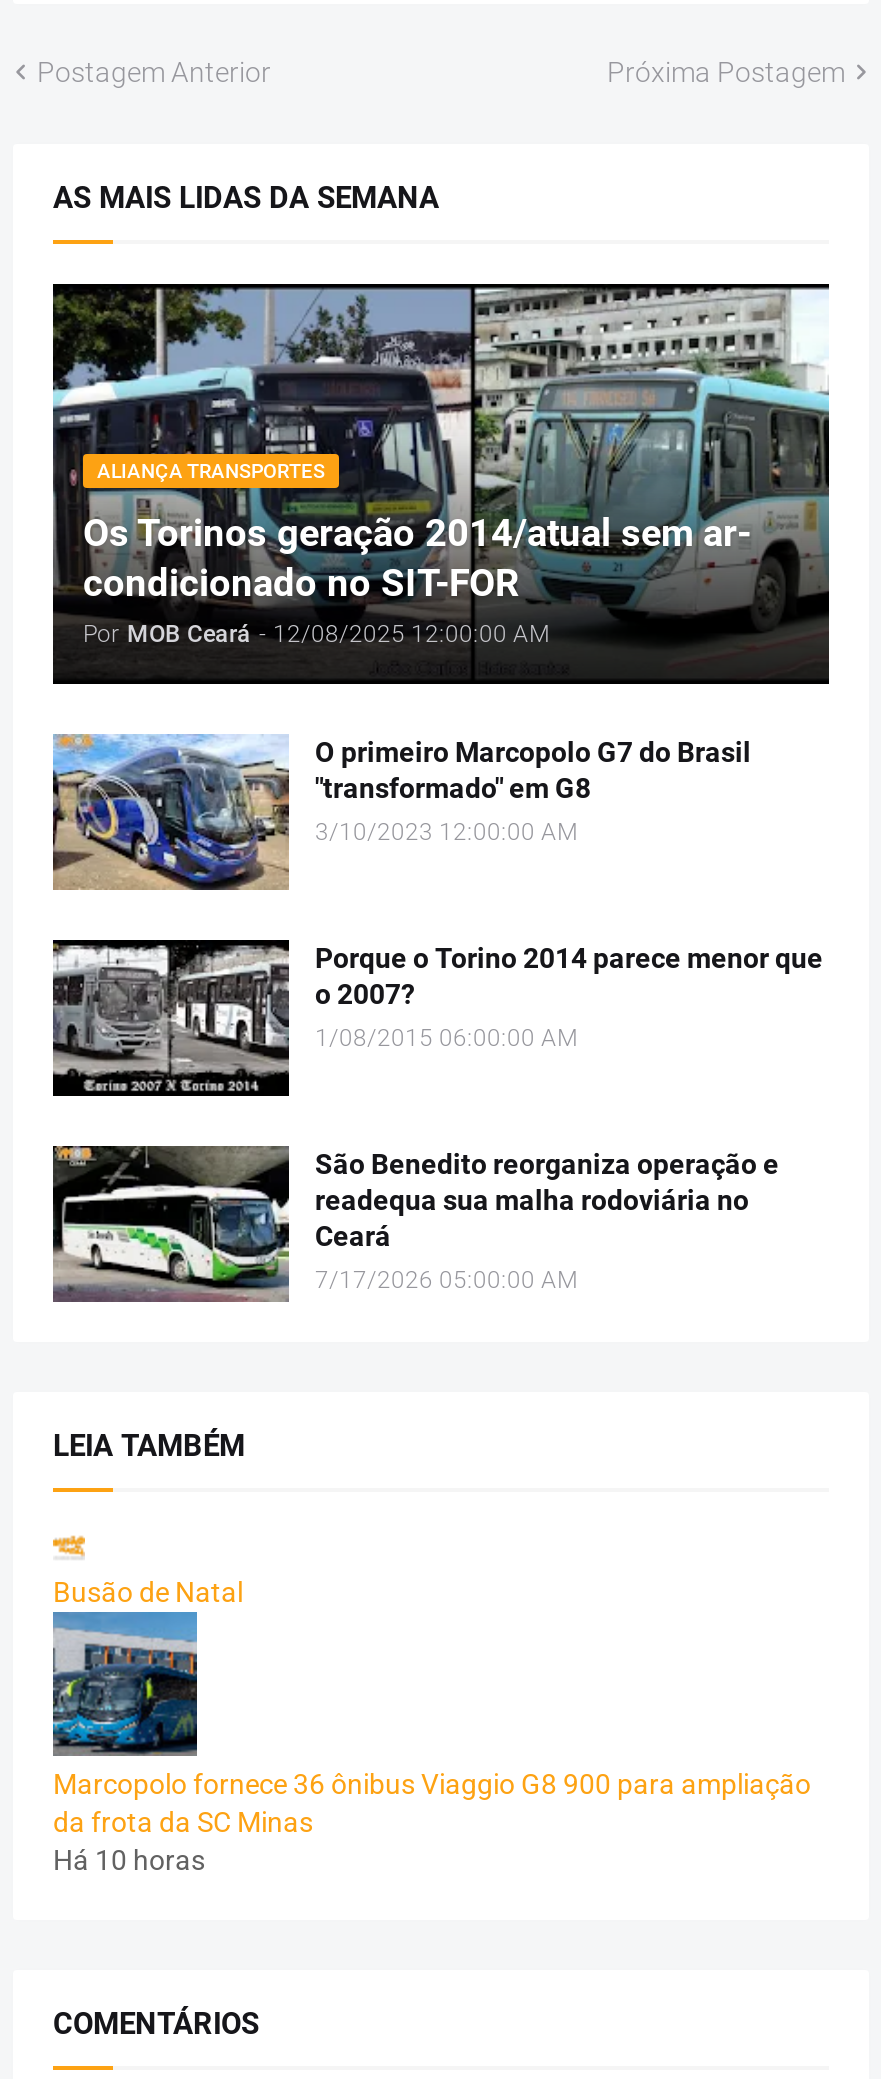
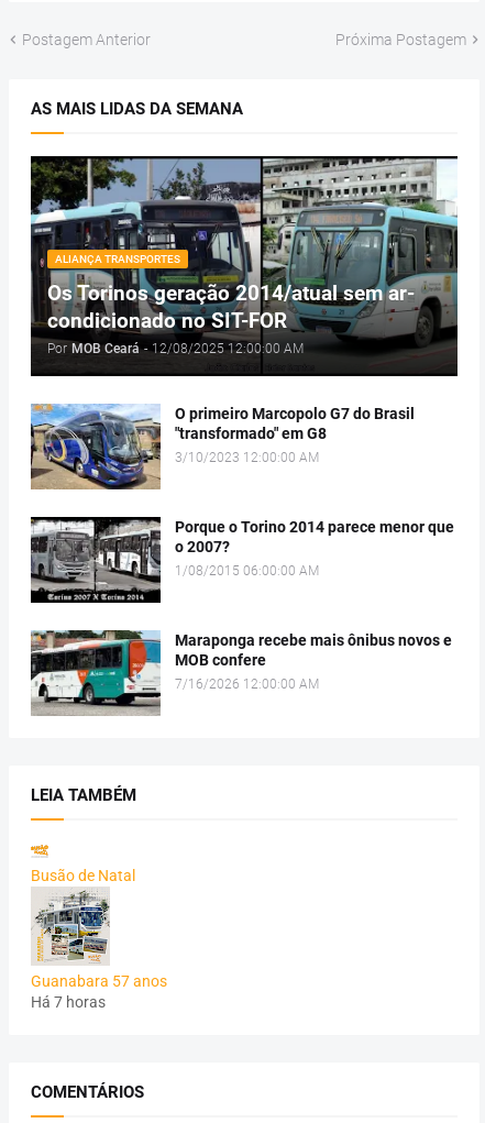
[51,1144,779,1302] [image] | São Benedito reorganiza operação e | readequa sua malha rodoviária no | Ceará | 7/17/2026 05:00:00 AM -> [31,630,452,715] [image] | Maraponga recebe mais ônibus novos e | MOB confere | 7/16/2026 12:00:00 AM
[51,1612,811,1875] [image] | Marcopolo fornece 36 ônibus Viaggio G8 900 para ampliação | da frota da SC Minas | Há 10 horas -> [31,887,167,1010] [image] | Guanabara 57 anos | Há 7 horas

